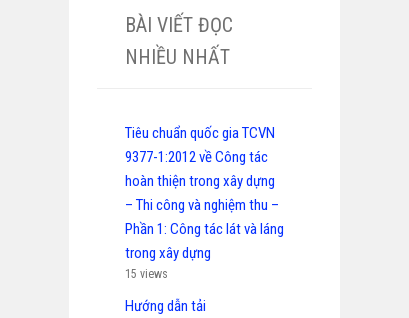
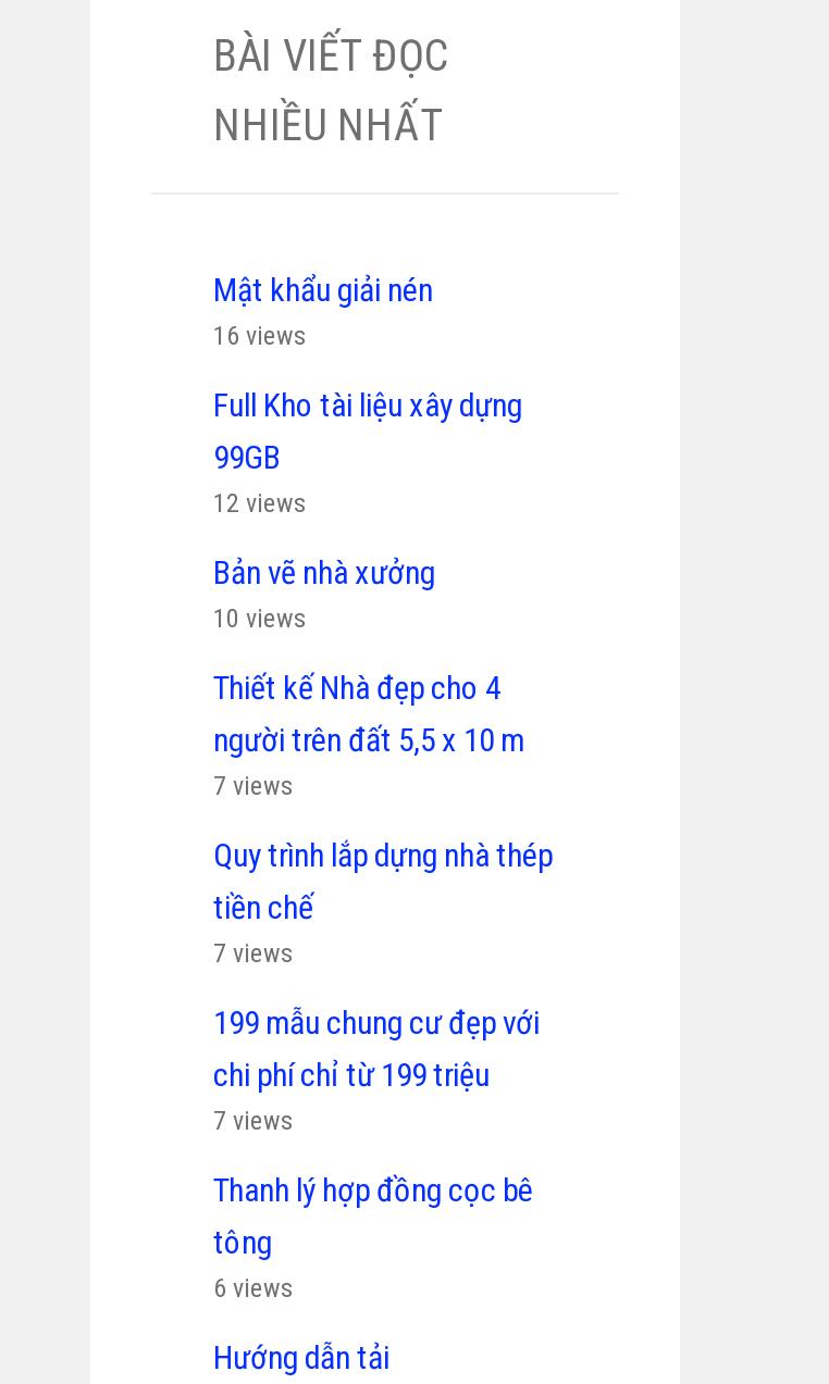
[125,124,284,281] Tiêu chuẩn quốc gia TCVN | 9377-1:2012 về Công tác | hoàn thiện trong xây dựng | – Thi công và nghiệm thu – | Phần 1: Công tác lát và láng | trong xây dựng | 15 views -> [213,270,553,1303] Mật khẩu giải nén | 16 views | Full Kho tài liệu xây dựng | 99GB | 12 views | Bản vẽ nhà xưởng | 10 views | Thiết kế Nhà đẹp cho 4 | người trên đất 5,5 x 10 m | 7 views | Quy trình lắp dựng nhà thép | tiền chế | 7 views | 199 mẫu chung cư đẹp với | chi phí chỉ từ 199 triệu | 7 views | Thanh lý hợp đồng cọc bê | tông | 6 views

